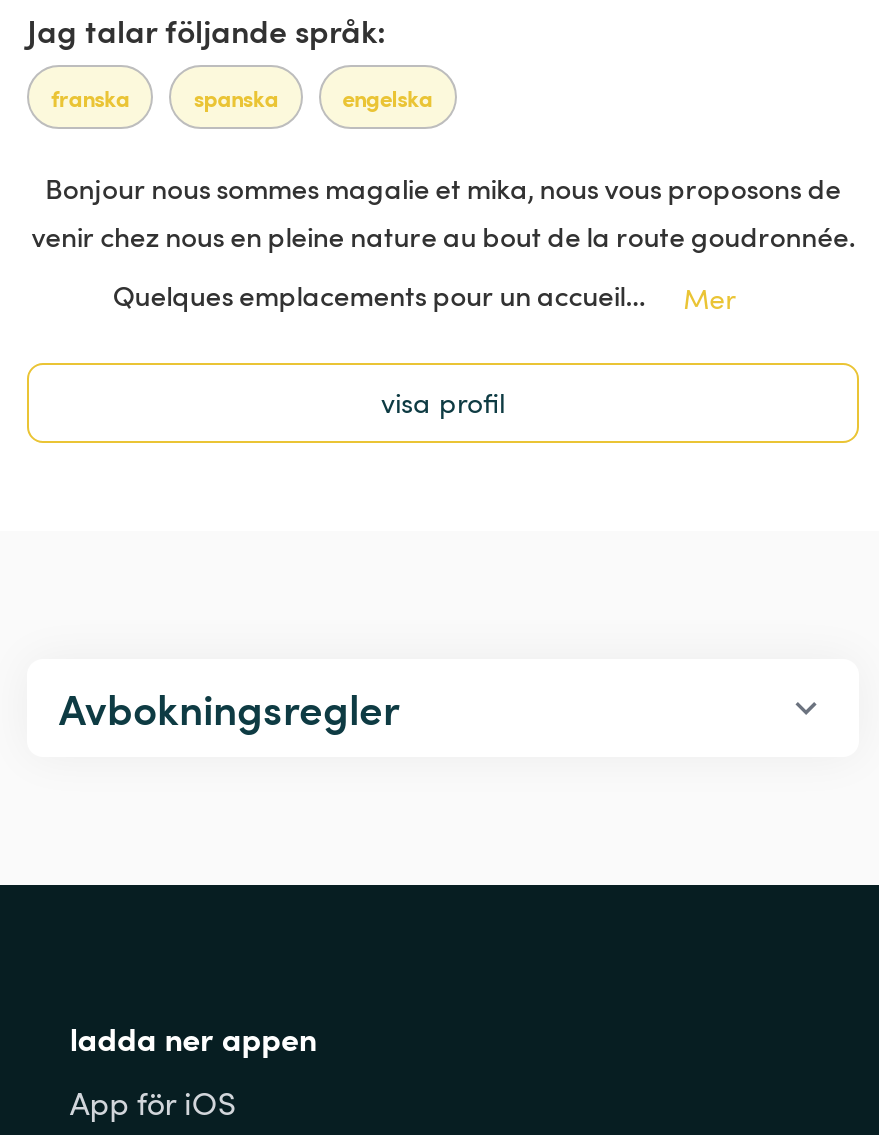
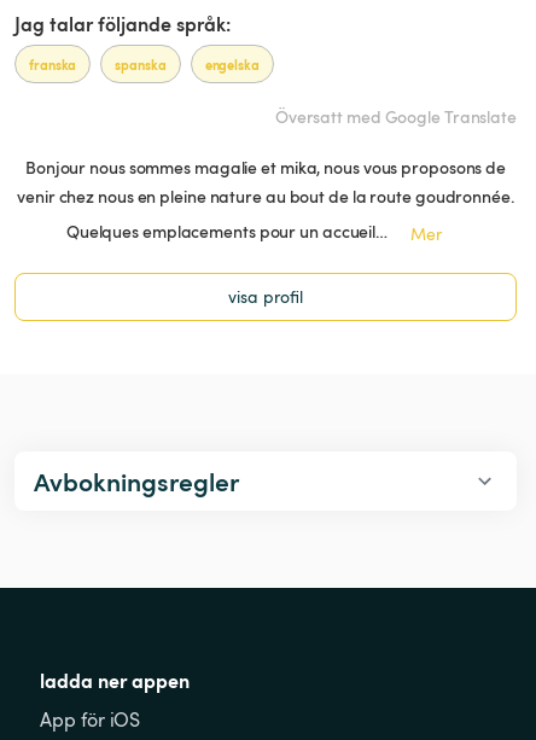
none -> [275,106,517,128] Översatt med Google Translate

